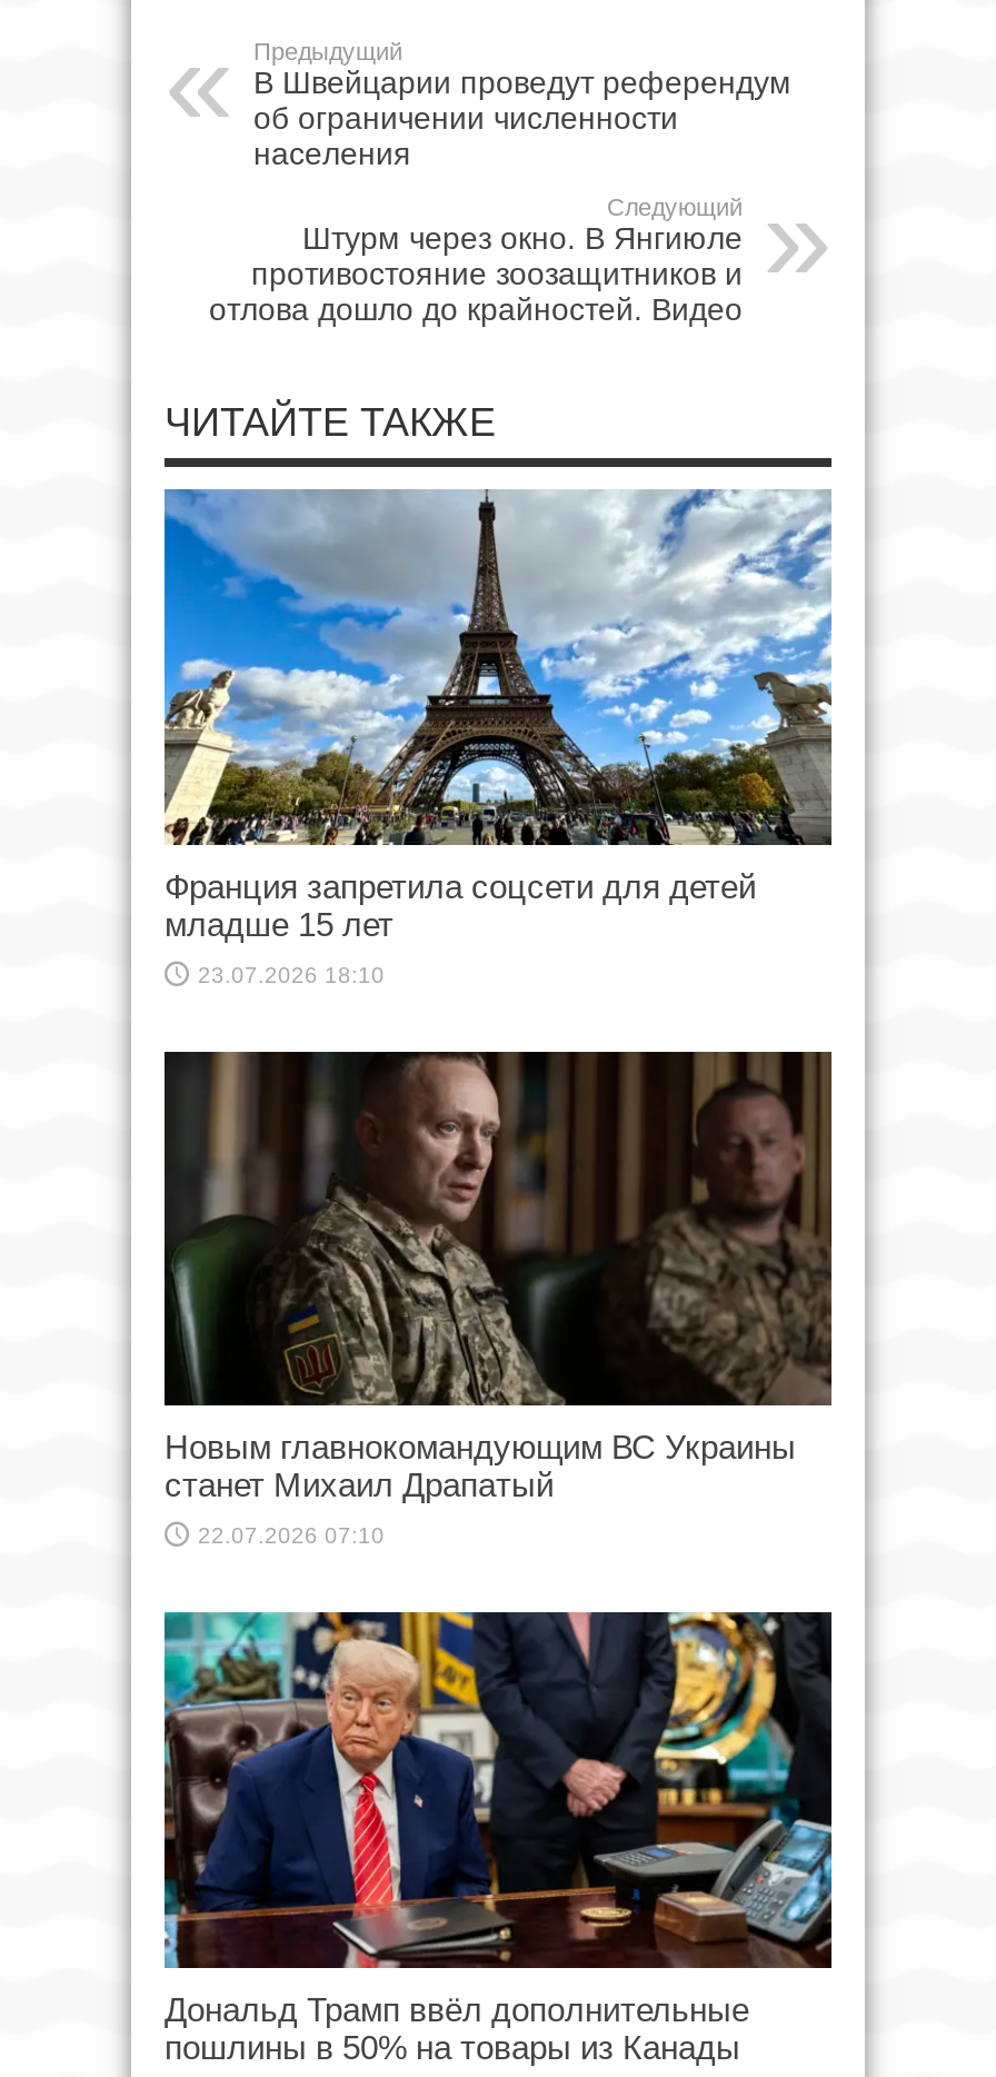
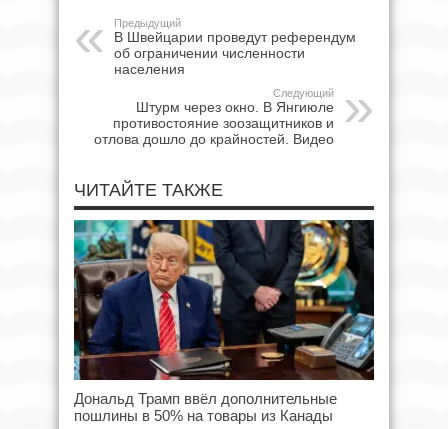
[162,487,834,987] [image] | Франция запретила соцсети для детей | младше 15 лет | 23.07.2026 18:10 -> none
[162,1050,834,1548] [image] | Новым главнокомандующим ВС Украины | станет Михаил Драпатый | 22.07.2026 07:10 -> none

